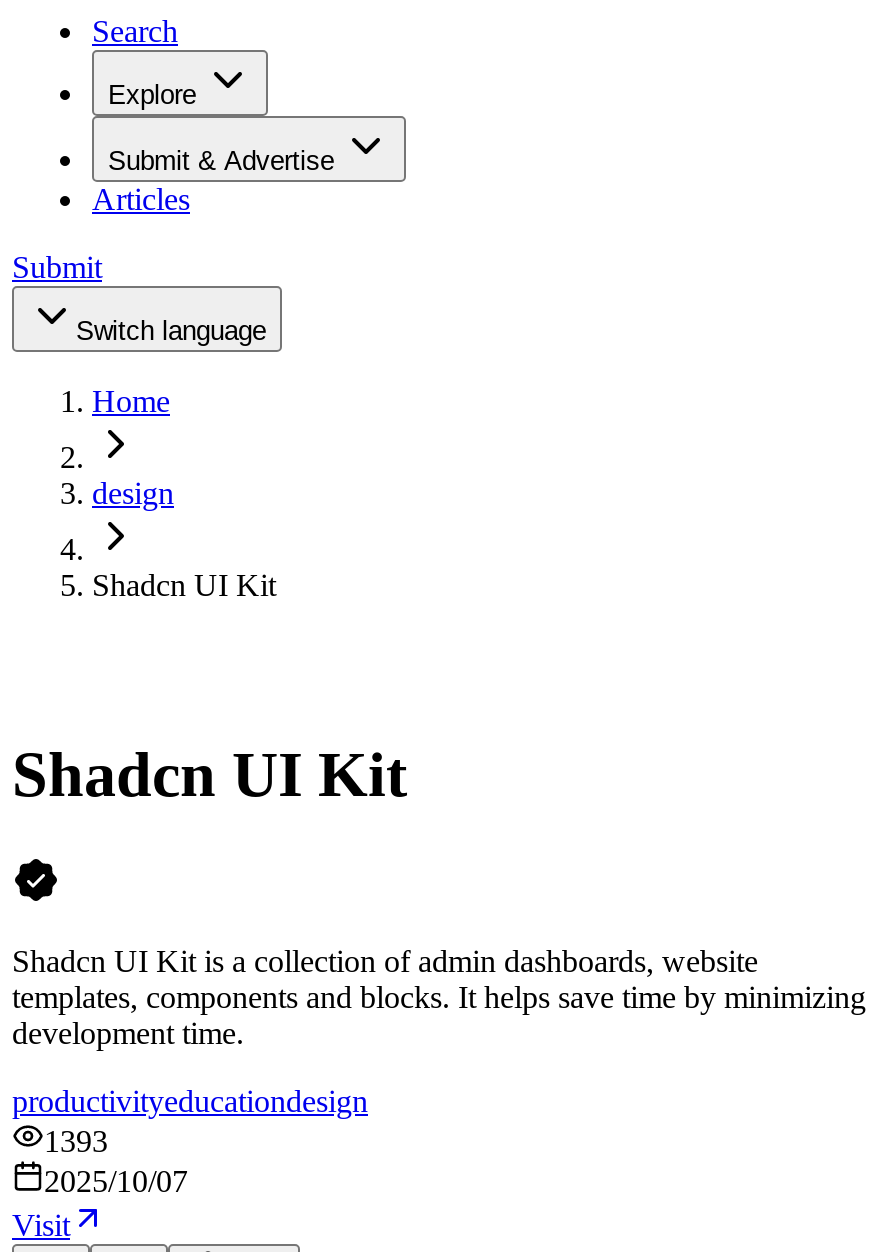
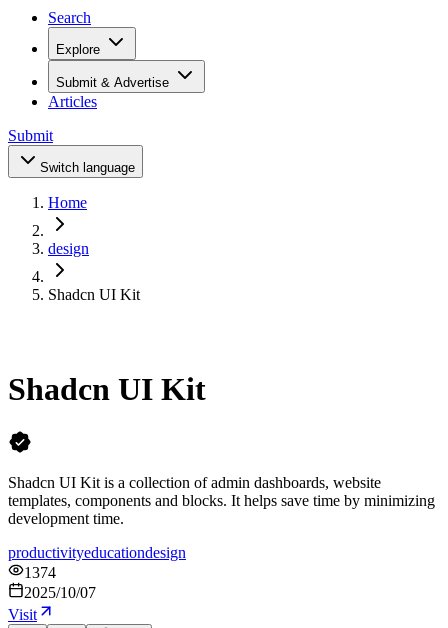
[44,1124,108,1158] 1393 -> [24,564,56,581] 1374

